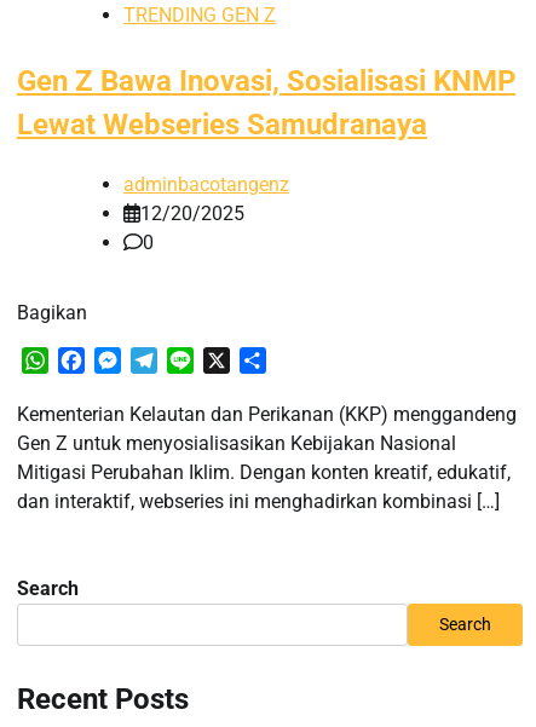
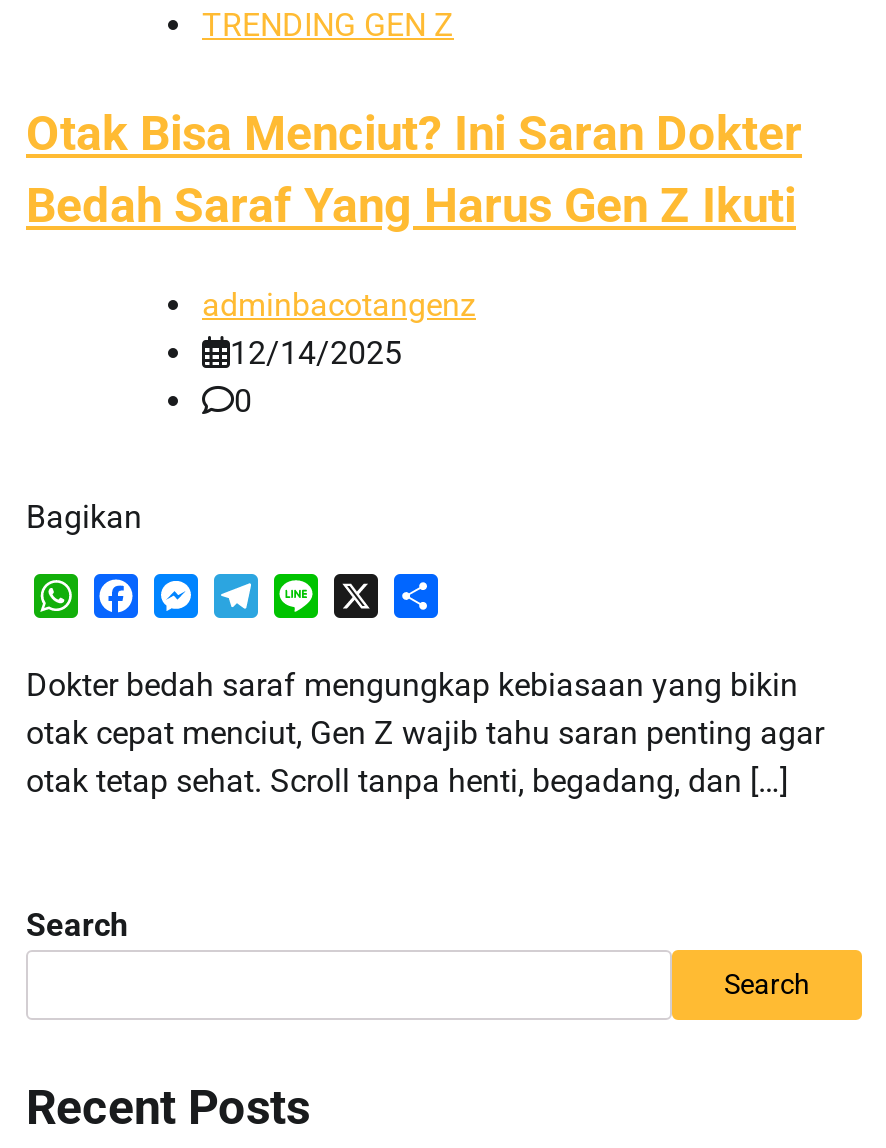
[17,65,515,142] Gen Z Bawa Inovasi, Sosialisasi KNMP | Lewat Webseries Samudranaya -> [26,107,802,235] Otak Bisa Menciut? Ini Saran Dokter | Bedah Saraf Yang Harus Gen Z Ikuti
[140,202,244,225] 12/20/2025 -> [230,335,402,373] 12/14/2025
[17,403,517,513] Kementerian Kelautan dan Perikanan (KKP) menggandeng | Gen Z untuk menyosialisasikan Kebijakan Nasional | Mitigasi Perubahan Iklim. Dengan konten kreatif, edukatif, | dan interaktif, webseries ini menghadirkan kombinasi […] -> [26,667,824,801] Dokter bedah saraf mengungkap kebiasaan yang bikin | otak cepat menciut, Gen Z wajib tahu saran penting agar | otak tetap sehat. Scroll tanpa henti, begadang, dan […]

